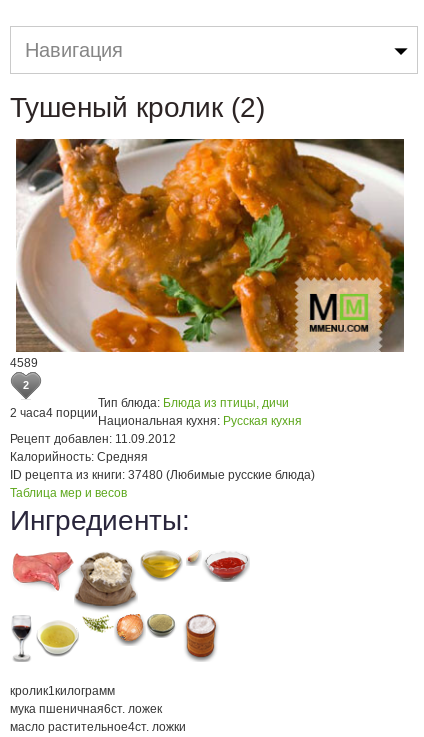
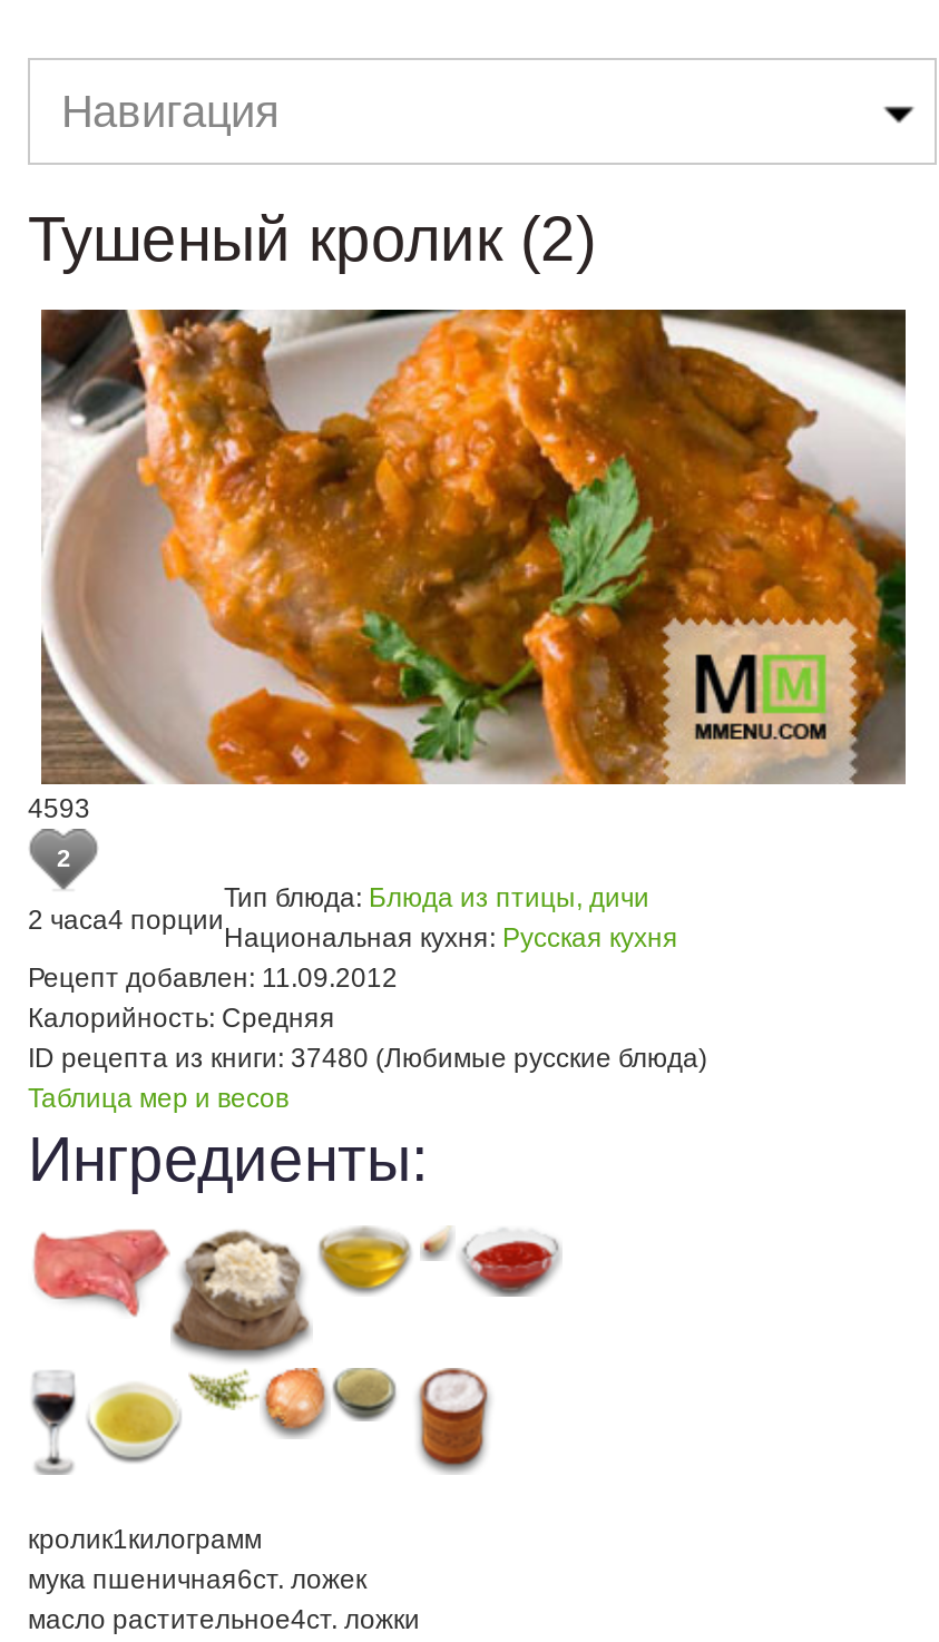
[10,356,38,370] 4589 -> [28,794,90,825] 4593

